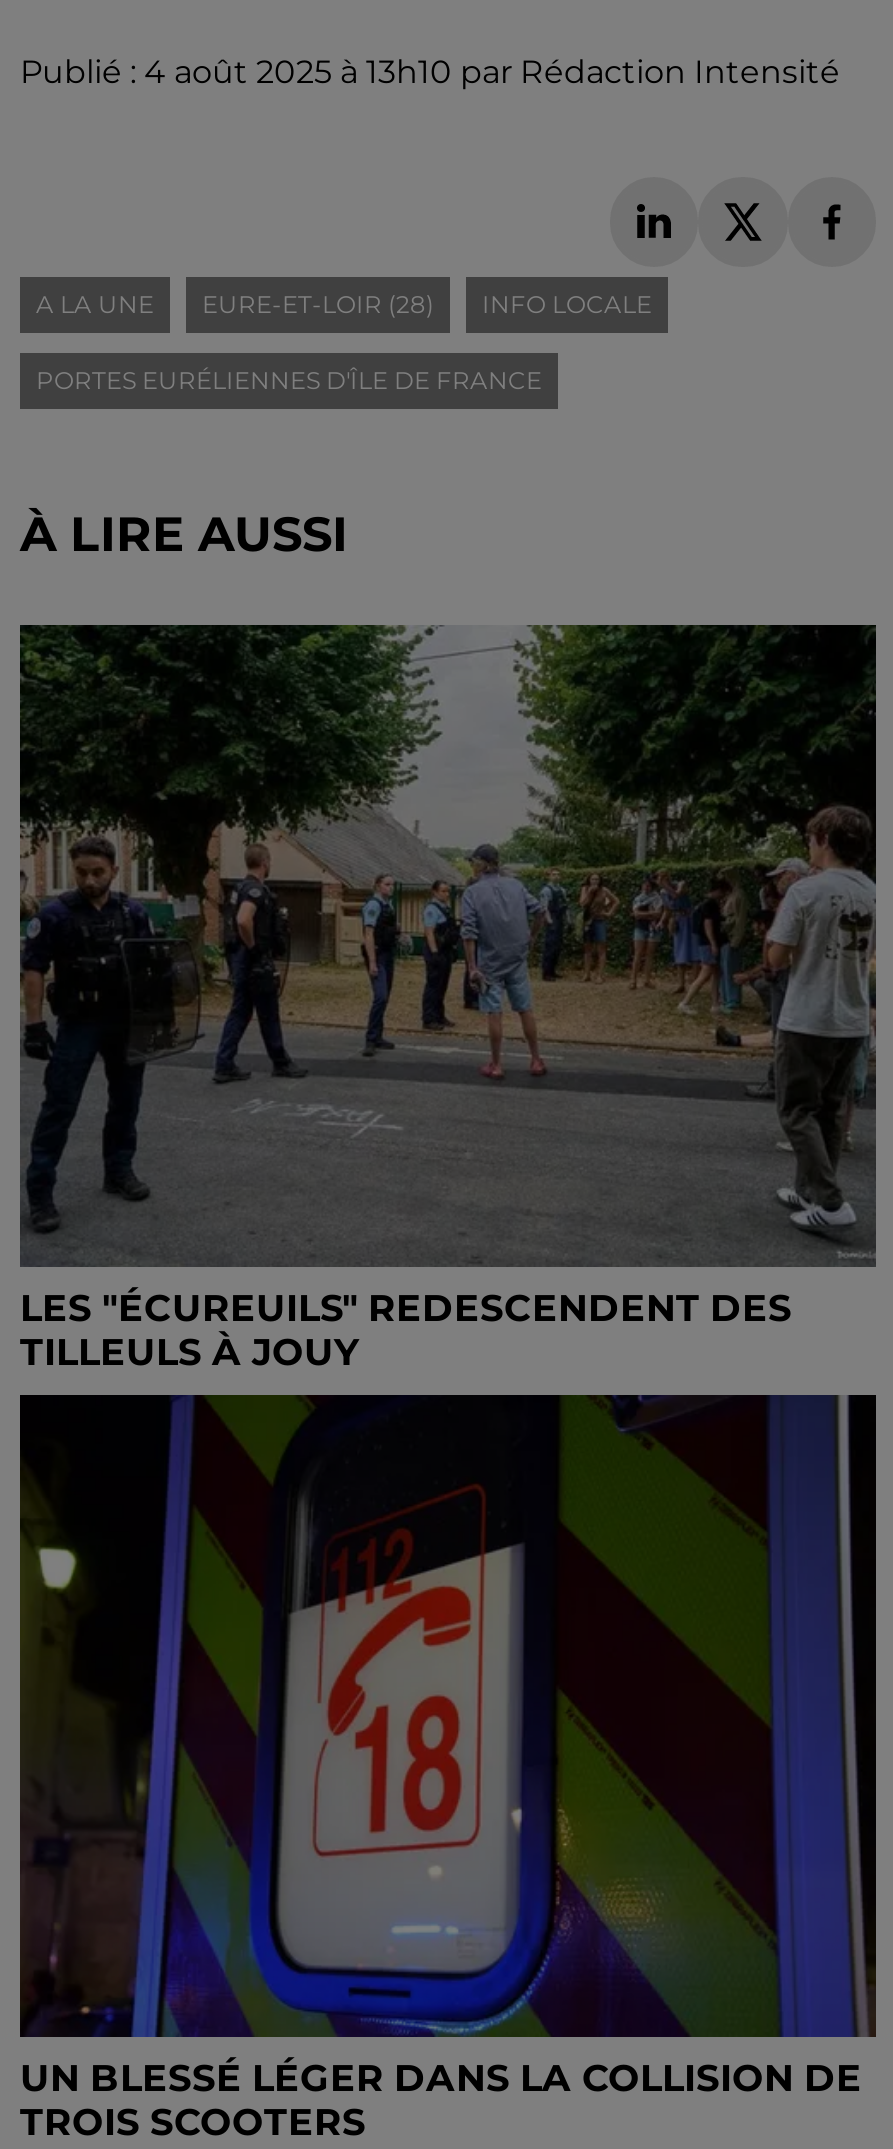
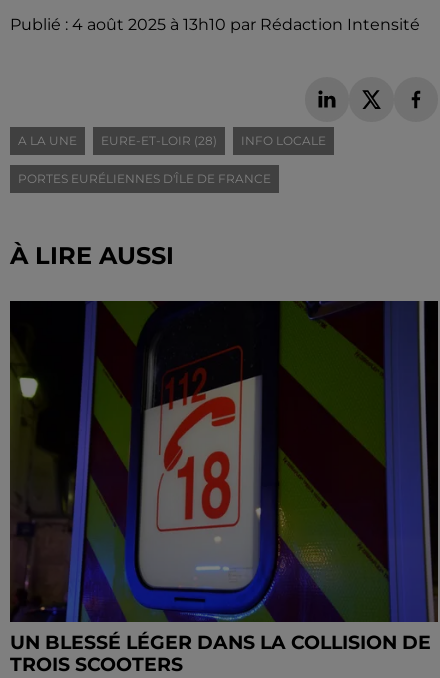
[18,623,878,1374] [image] | LES "ÉCUREUILS" REDESCENDENT DES | TILLEULS À JOUY -> none

